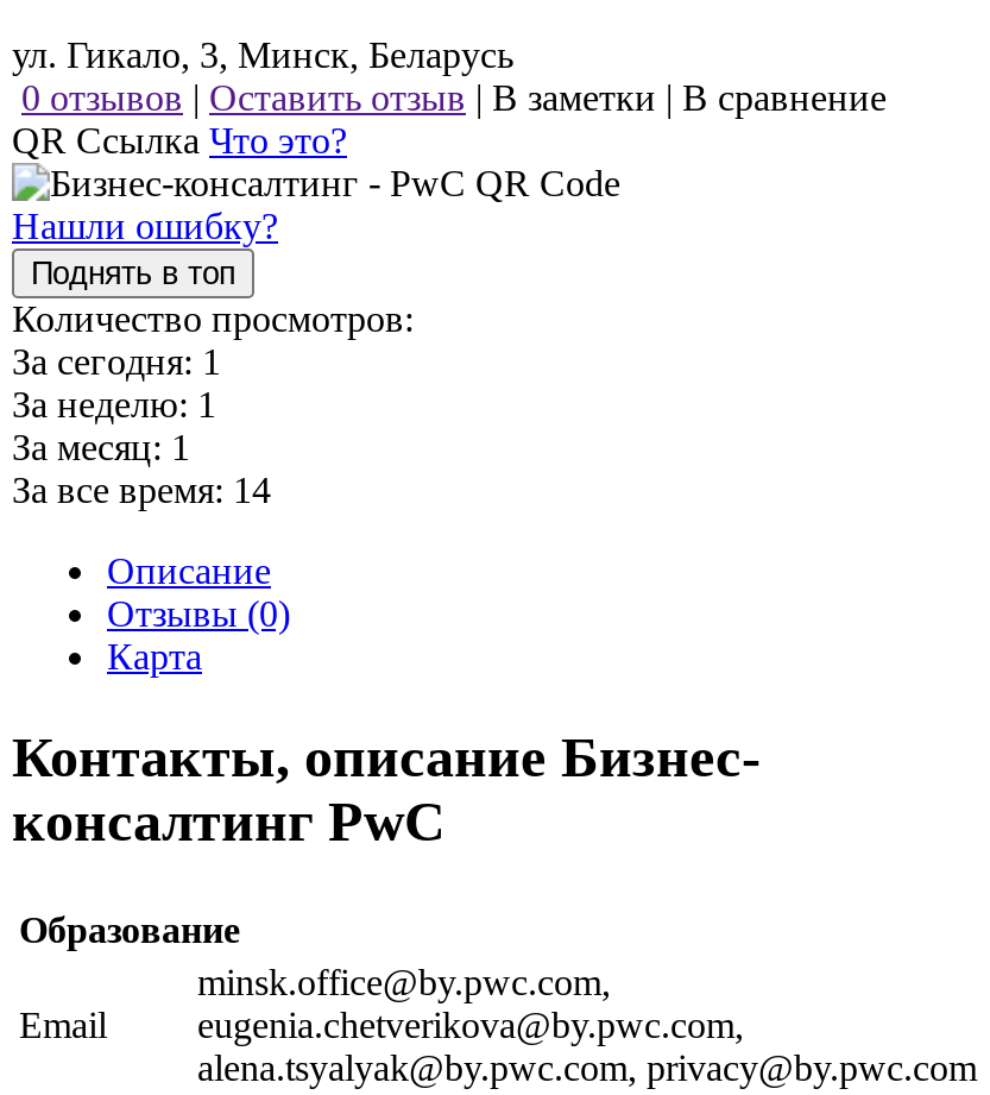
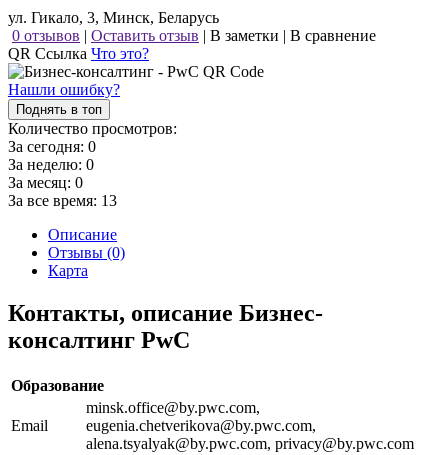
[12,341,221,381] За сегодня: 1 -> [8,138,96,155] За сегодня: 0
[12,384,216,424] За неделю: 1 -> [8,156,94,173] За неделю: 0
[12,426,190,467] За месяц: 1 -> [8,174,83,191] За месяц: 0
[12,469,271,510] За все время: 14 -> [8,192,117,209] За все время: 13

